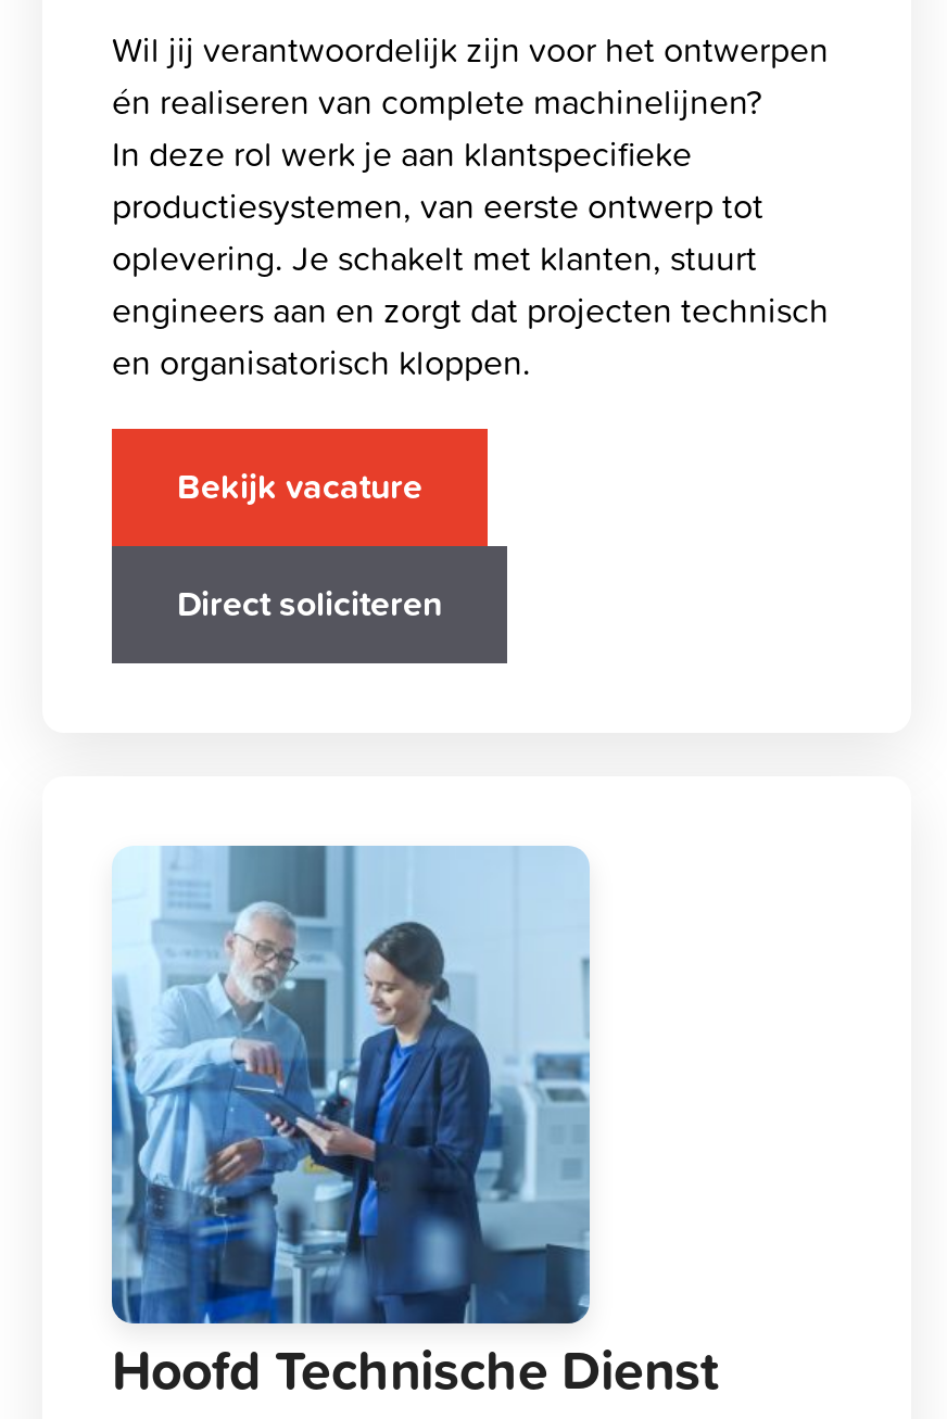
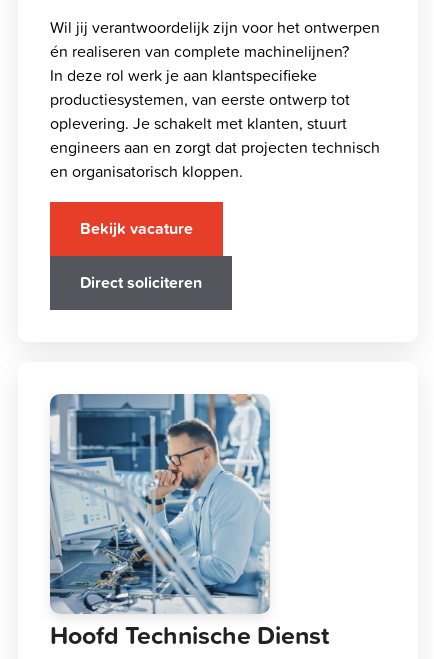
[110,846,590,1326] [image] -> [49,393,270,614] [image]

